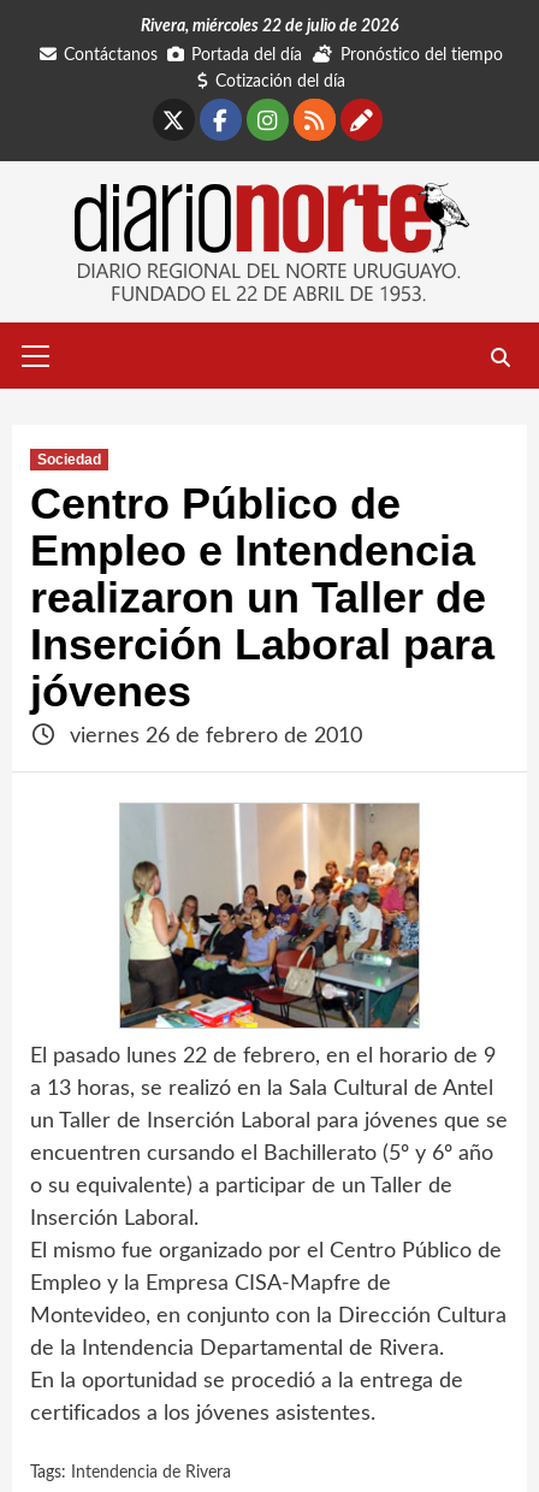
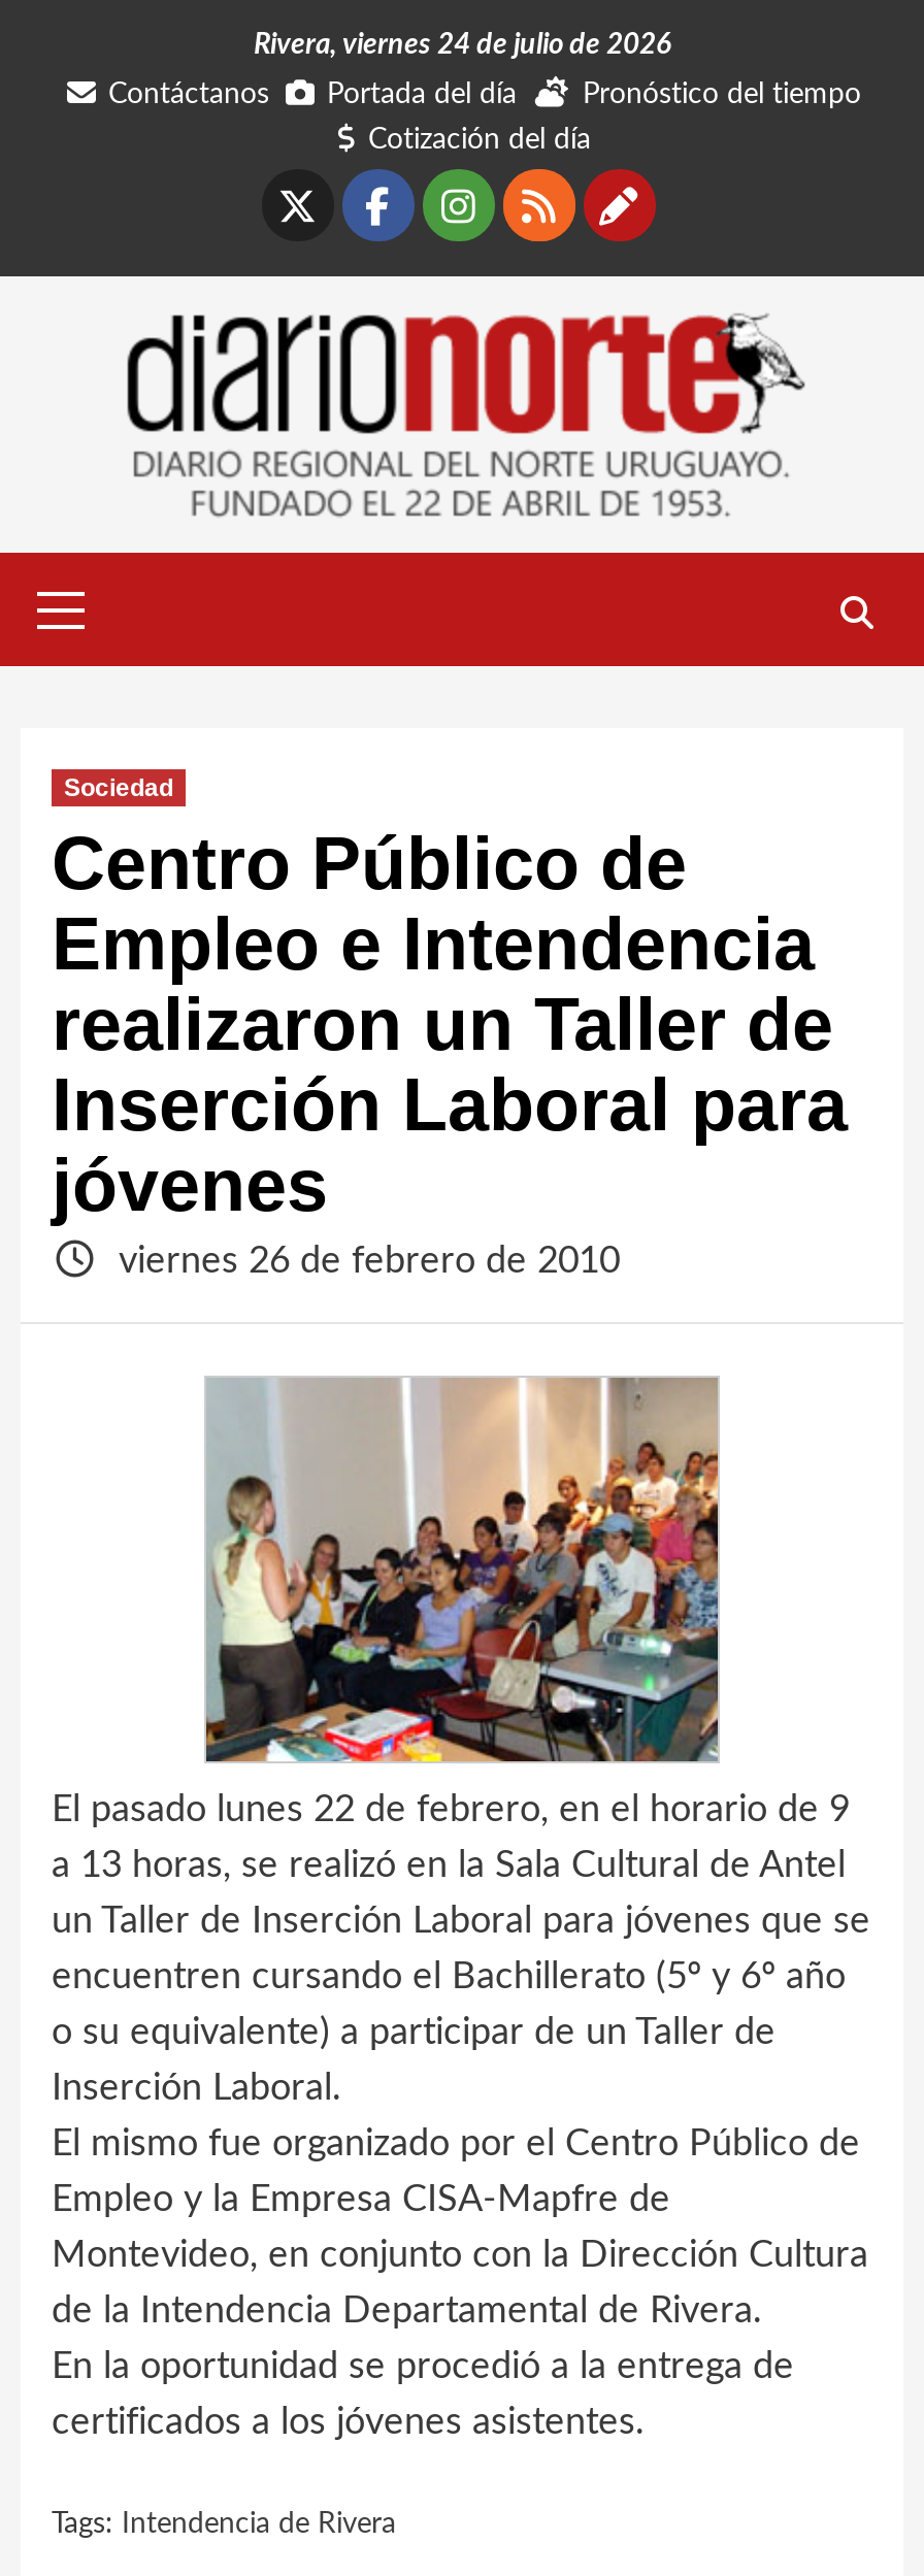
[141,18,398,35] Rivera, miércoles 22 de julio de 2026 -> [254,31,670,60] Rivera, viernes 24 de julio de 2026

